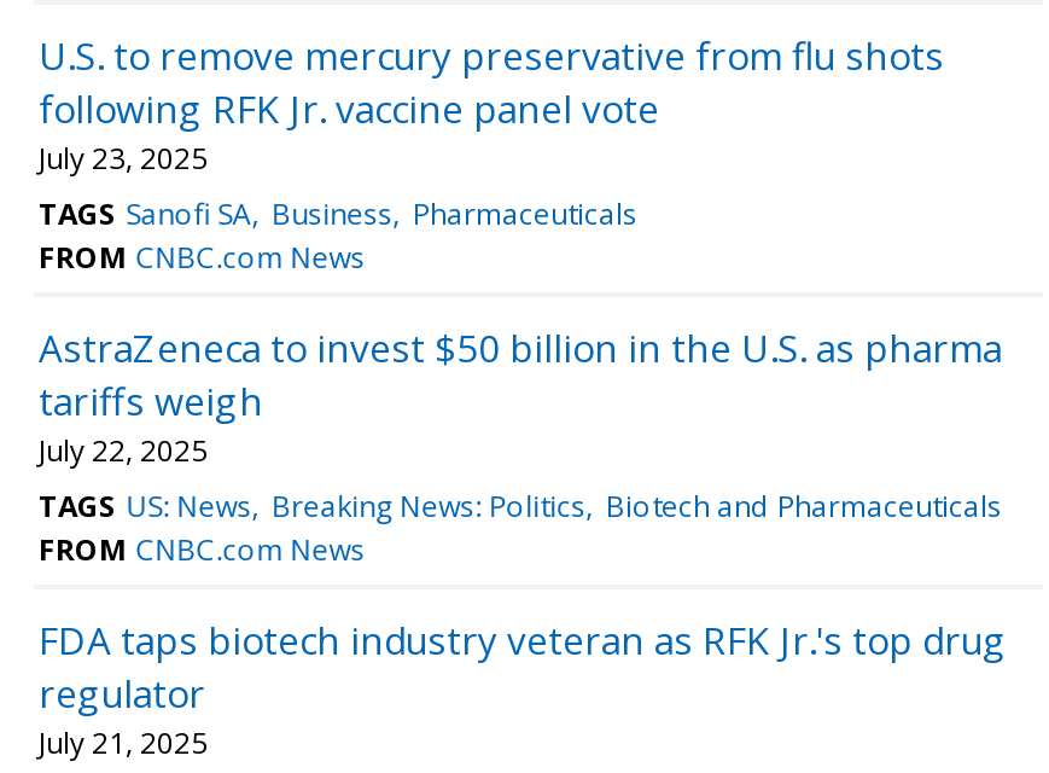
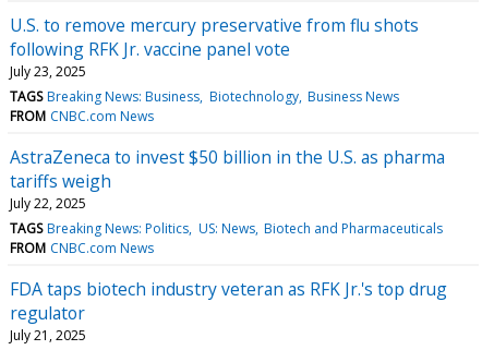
[39,193,637,234] TAGS Sanofi SA Business Pharmaceuticals -> [10,87,399,106] TAGS Breaking News: Business Biotechnology Business News
[39,485,1002,526] TAGS US: News Breaking News: Politics Biotech and Pharmaceuticals -> [10,219,443,238] TAGS Breaking News: Politics US: News Biotech and Pharmaceuticals

